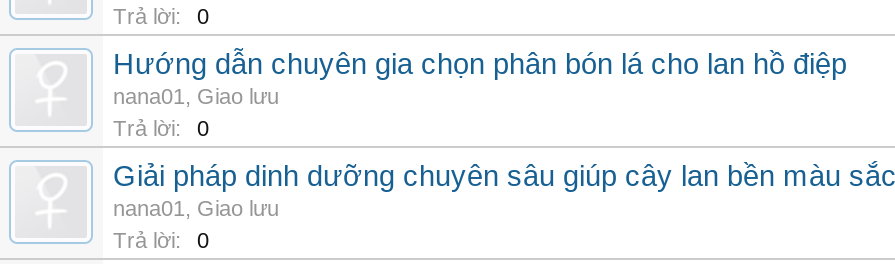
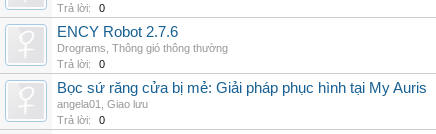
[113,48,847,108] Hướng dẫn chuyên gia chọn phân bón lá cho lan hồ điệp | nana01, Giao lưu -> [57,24,228,54] ENCY Robot 2.7.6 | Drograms, Thông gió thông thường
[113,160,895,220] Giải pháp dinh dưỡng chuyên sâu giúp cây lan bền màu sắc | nana01, Giao lưu -> [57,80,427,110] Bọc sứ răng cửa bị mẻ: Giải pháp phục hình tại My Auris | angela01, Giao lưu

